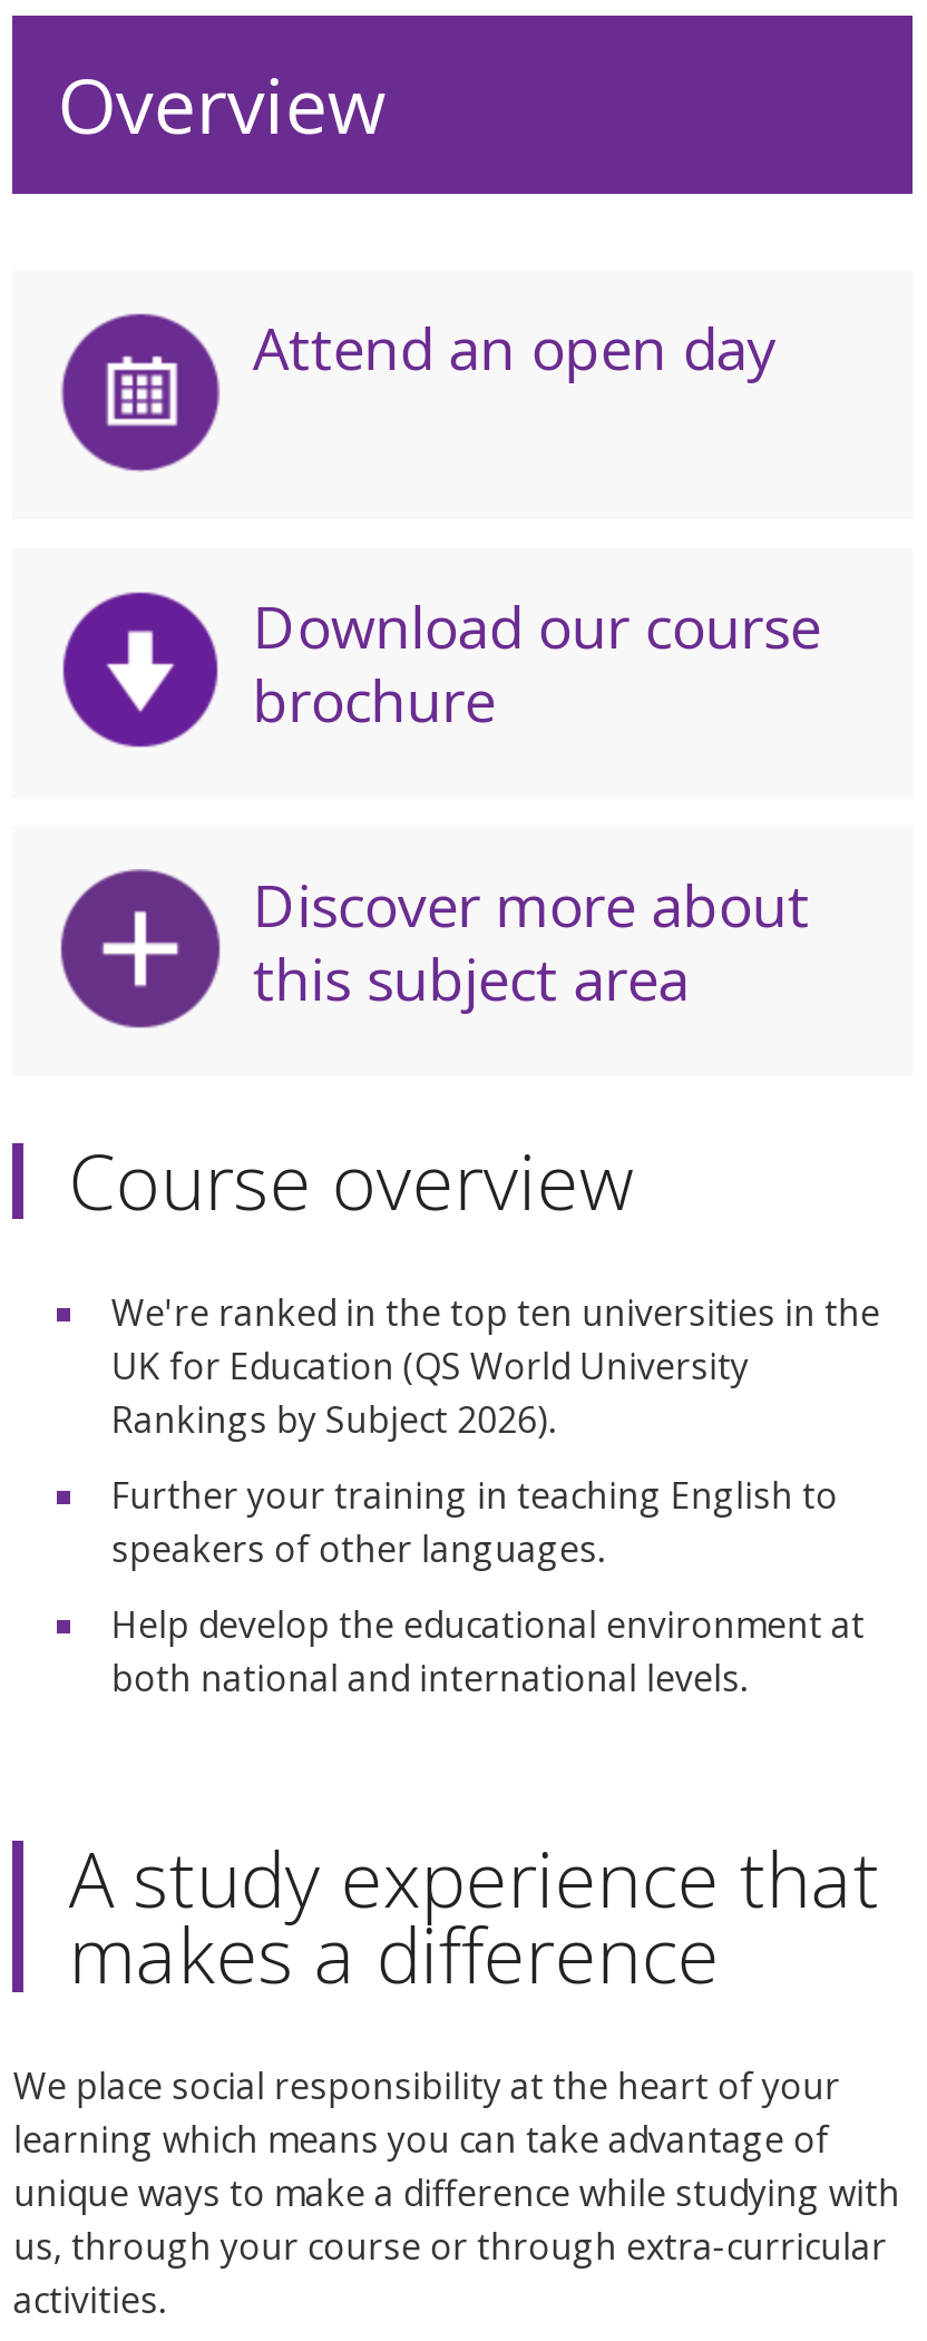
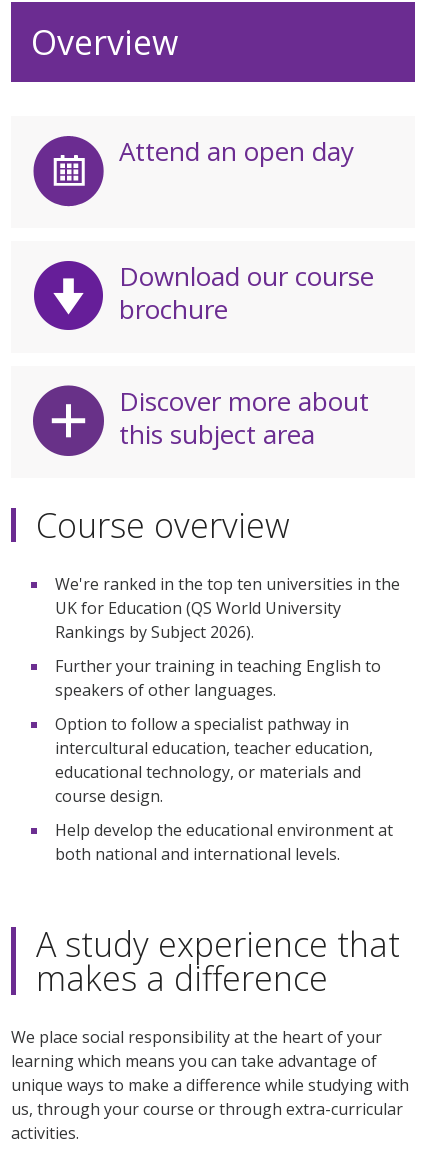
none -> [55,712,373,806] Option to follow a specialist pathway in | intercultural education, teacher education, | educational technology, or materials and | course design.

